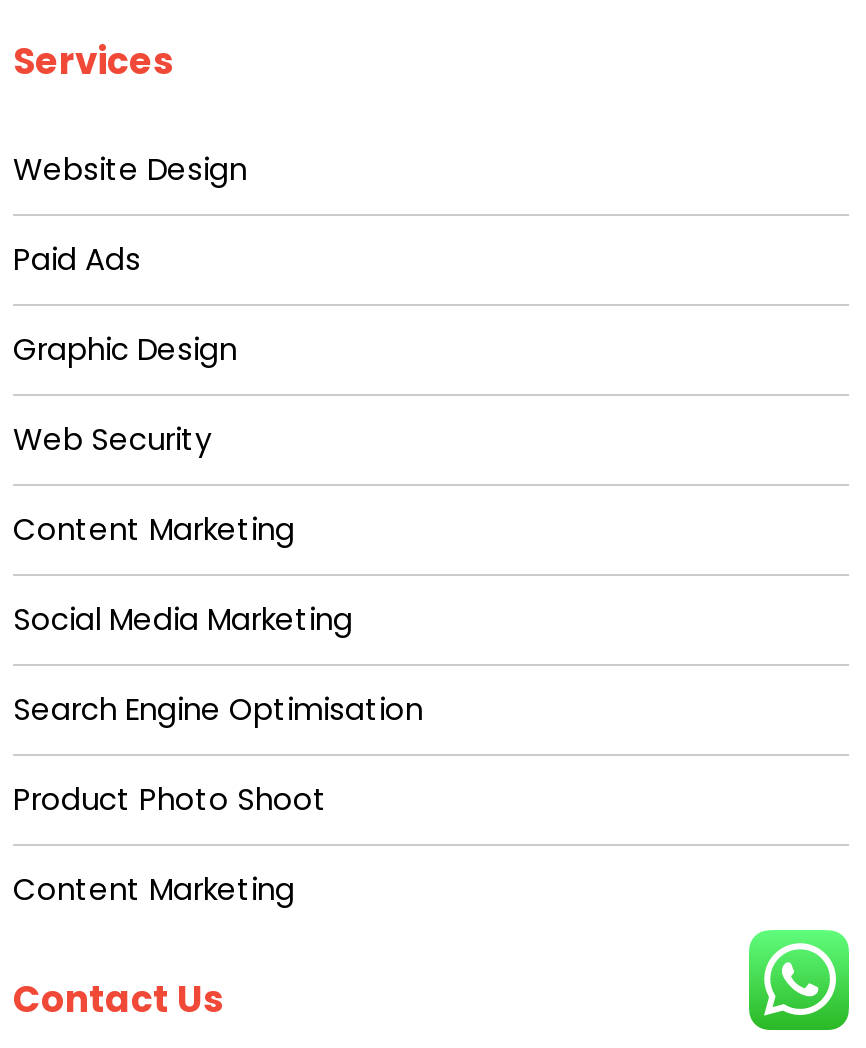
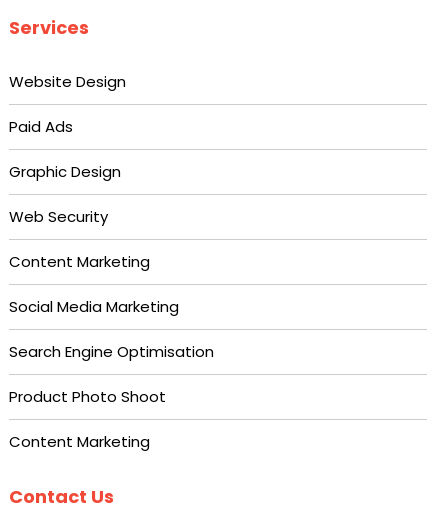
[747,928,851,1032] [image] -> none

